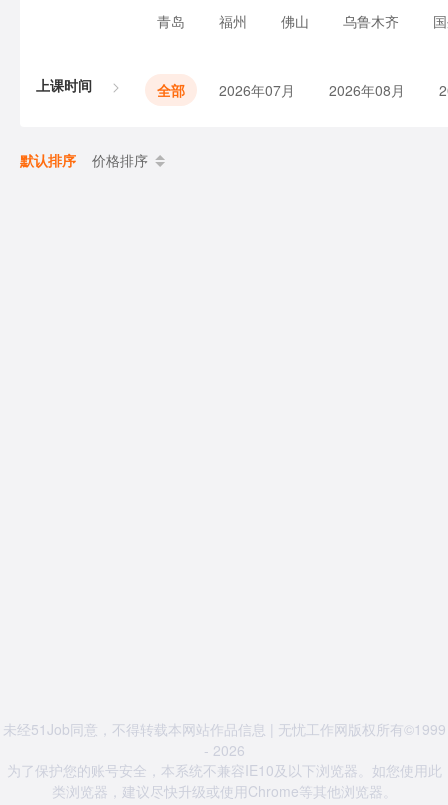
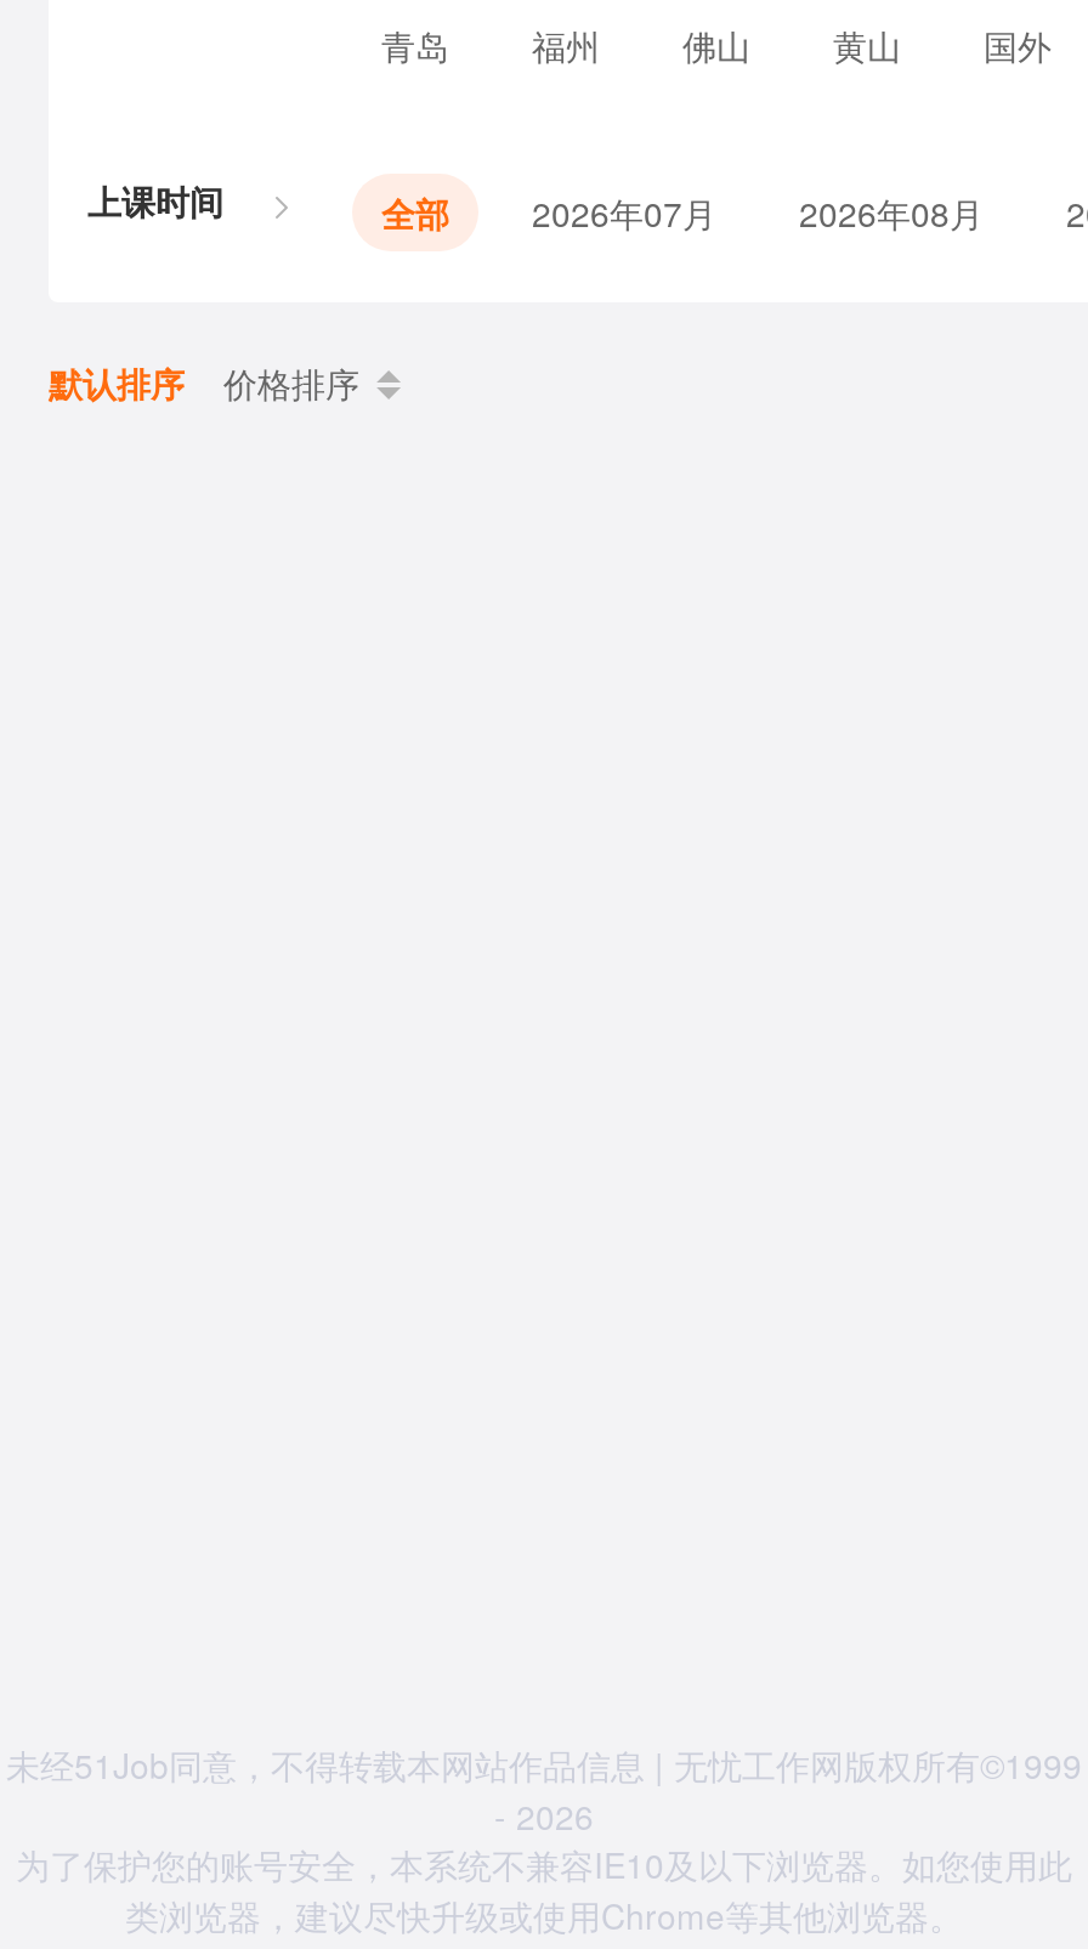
[343,11,399,31] 乌鲁木齐 -> [833,21,901,69] 黄山

